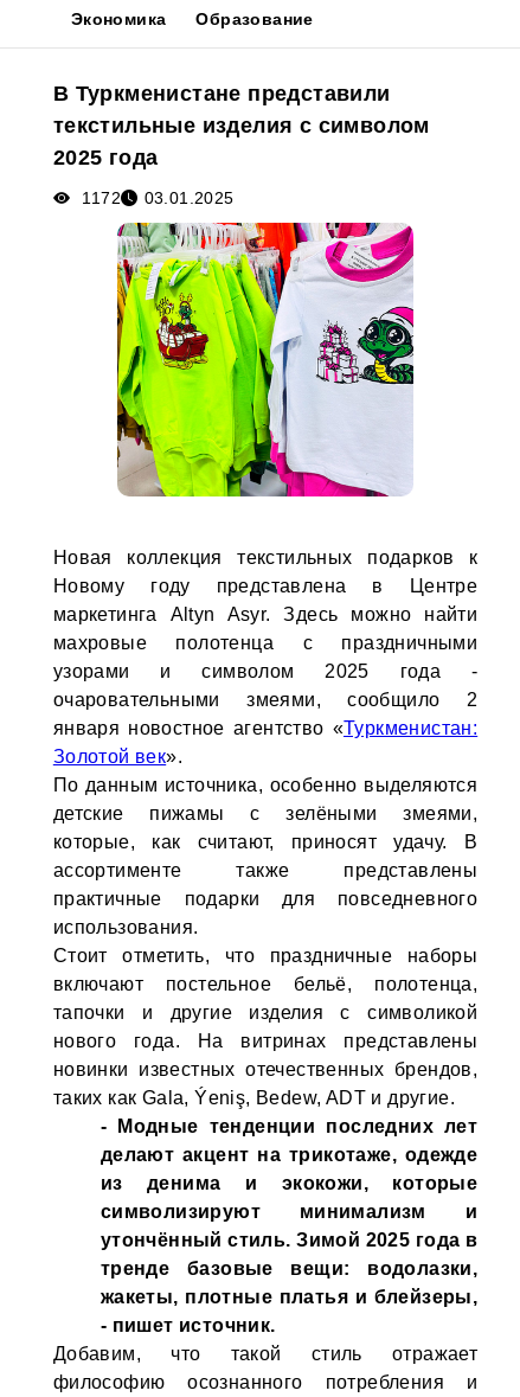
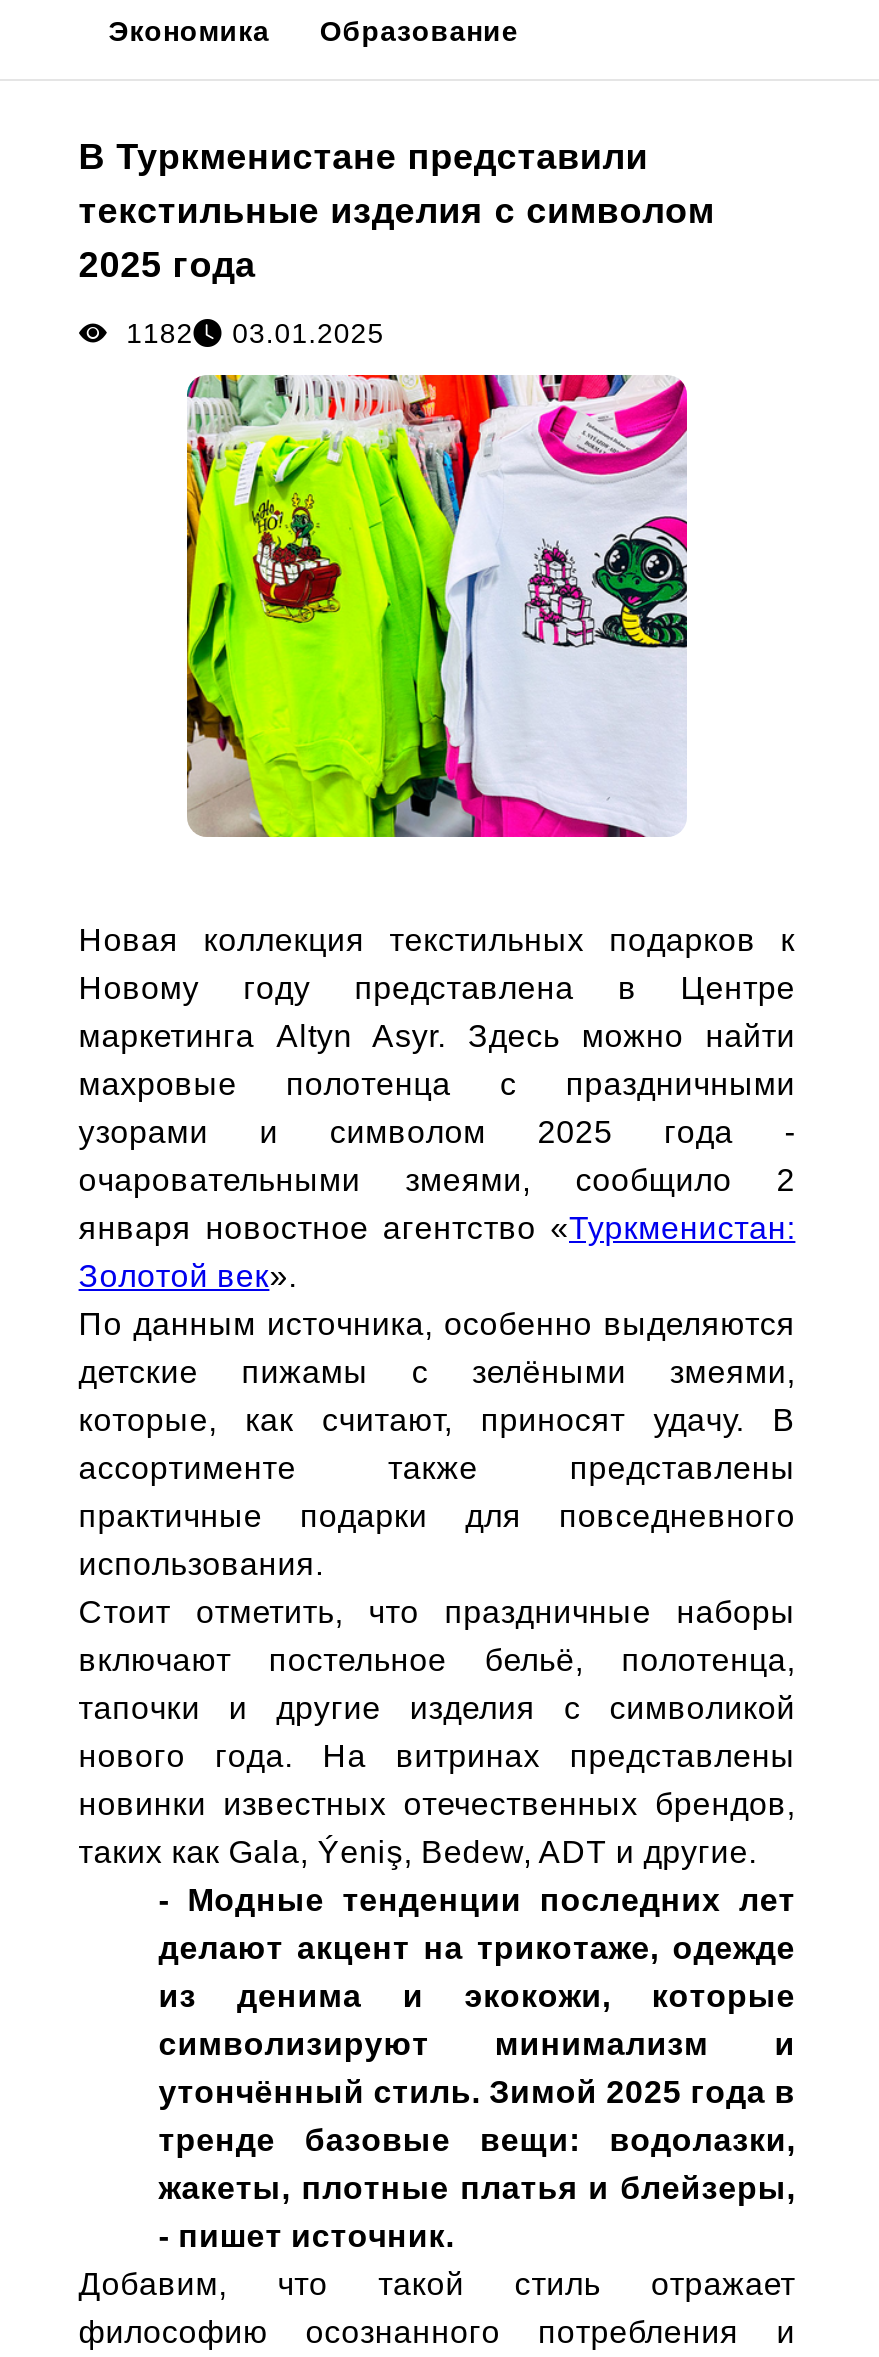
[76,188,234,207] 1172 03.01.2025 -> [117,317,384,349] 1182 03.01.2025

